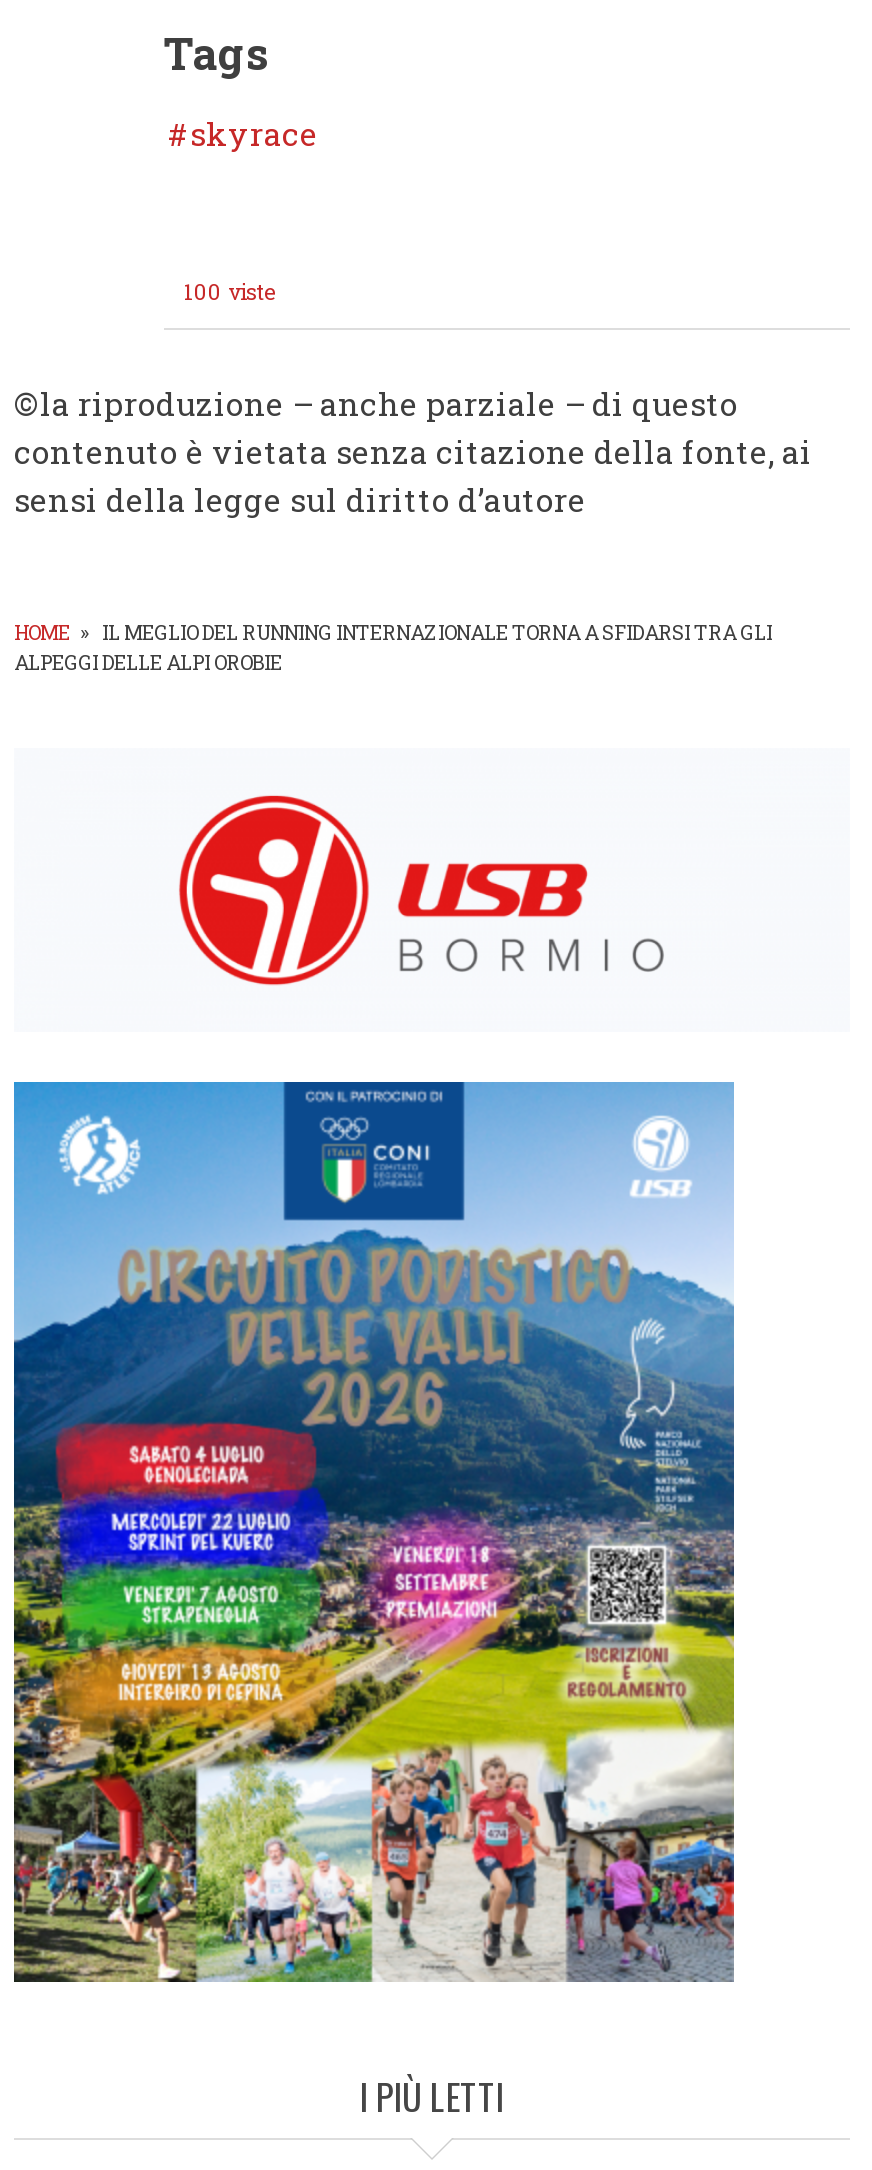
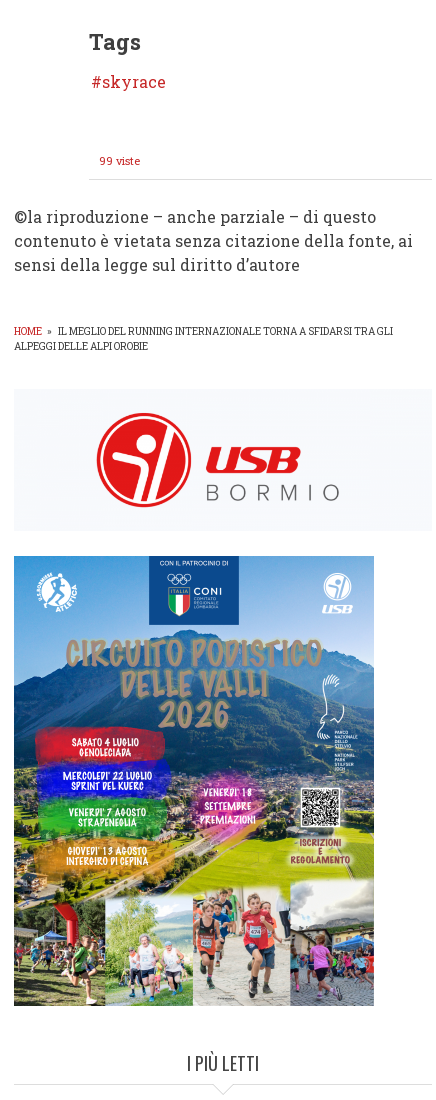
[184,277,276,307] 100 viste -> [99,153,140,168] 99 viste

